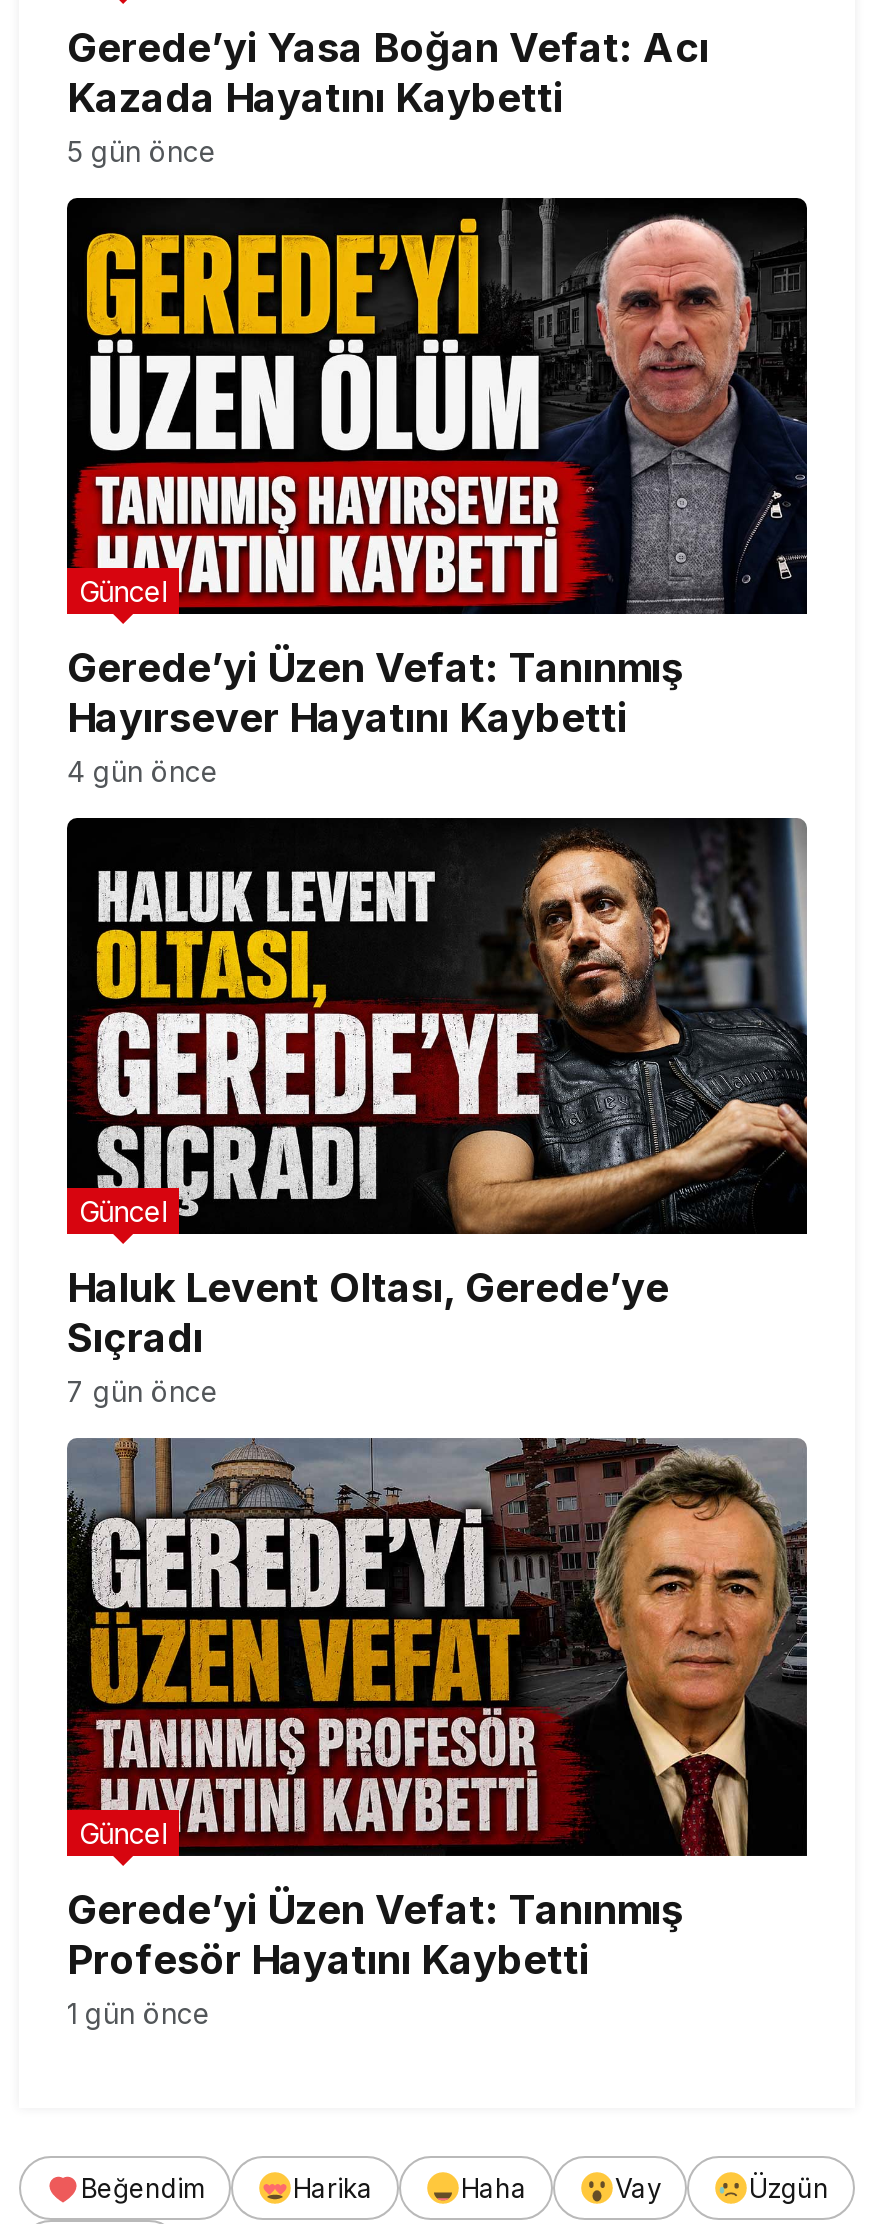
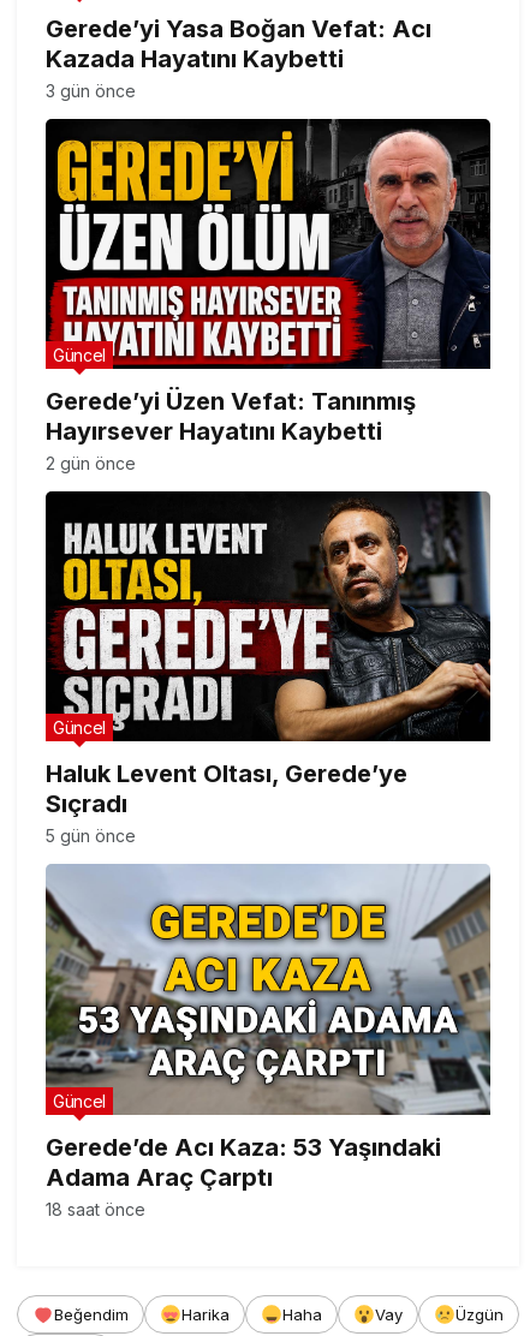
[67,134,217,168] 5 gün önce -> [46,81,136,101] 3 gün önce
[67,754,219,788] 4 gün önce -> [46,453,136,474] 2 gün önce
[67,1375,219,1409] 7 gün önce -> [46,826,136,846] 5 gün önce
[65,1436,809,1983] [image] | Gerede’yi Üzen Vefat: Tanınmış | Profesör Hayatını Kaybetti -> [44,864,492,1191] [image] | Gerede’de Acı Kaza: 53 Yaşındaki | Adama Araç Çarptı
[67,1995,211,2029] 1 gün önce -> [46,1198,145,1219] 18 saat önce

